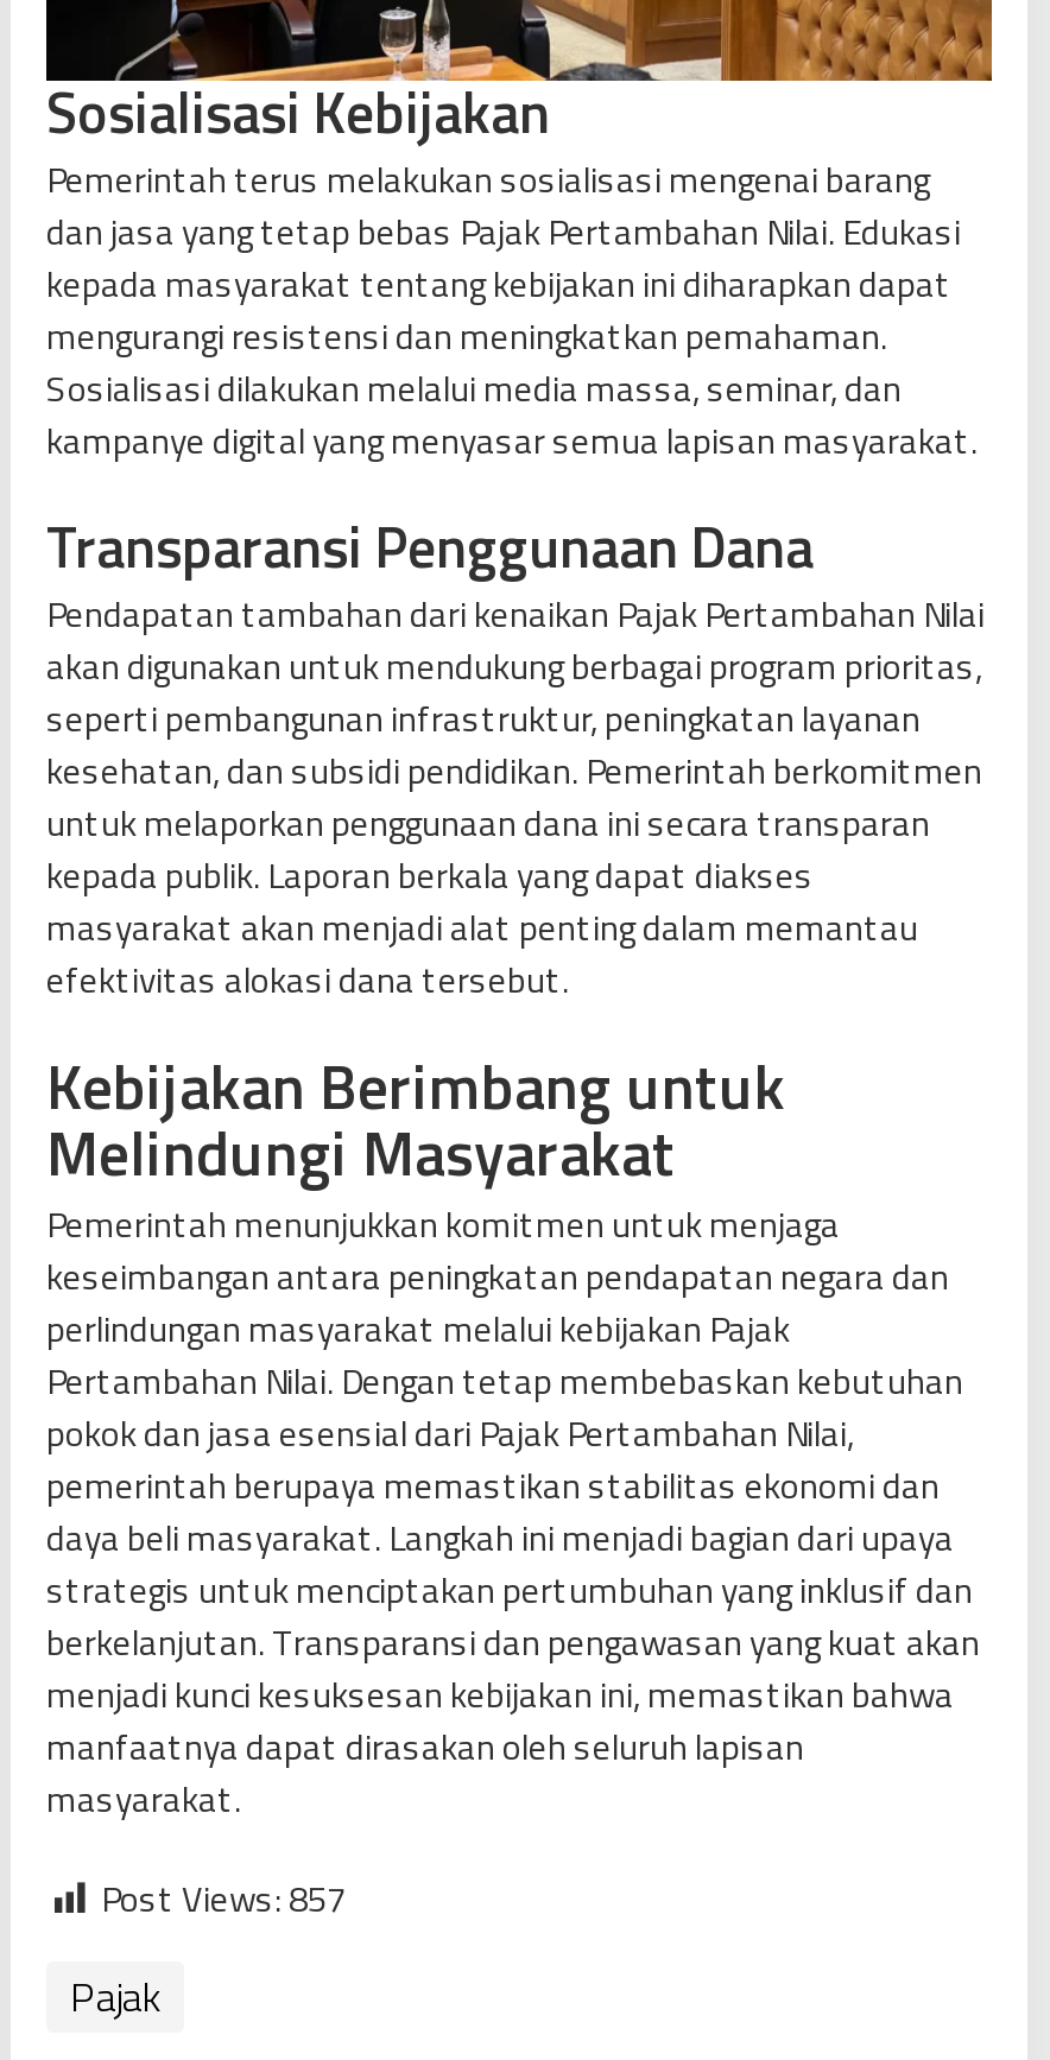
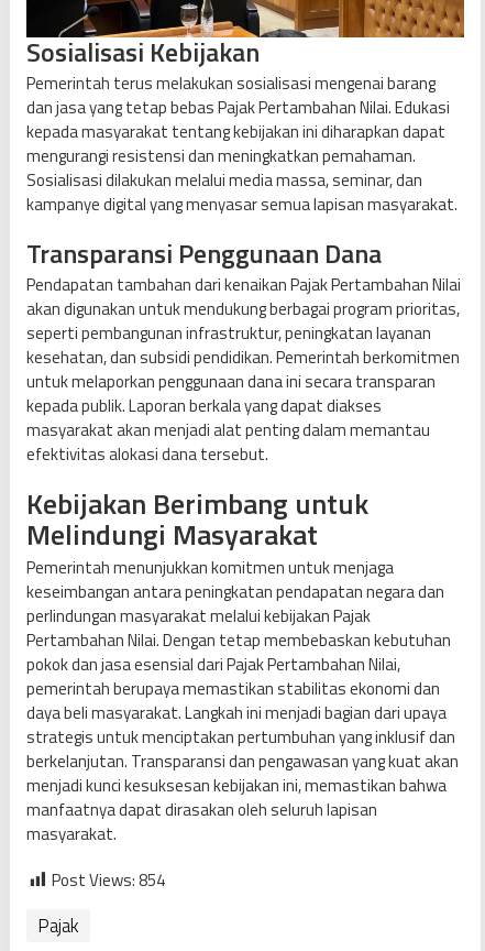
[101,1872,346,1926] Post Views: 857 -> [52,868,165,893] Post Views: 854

